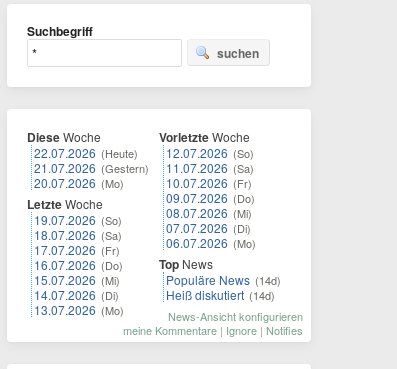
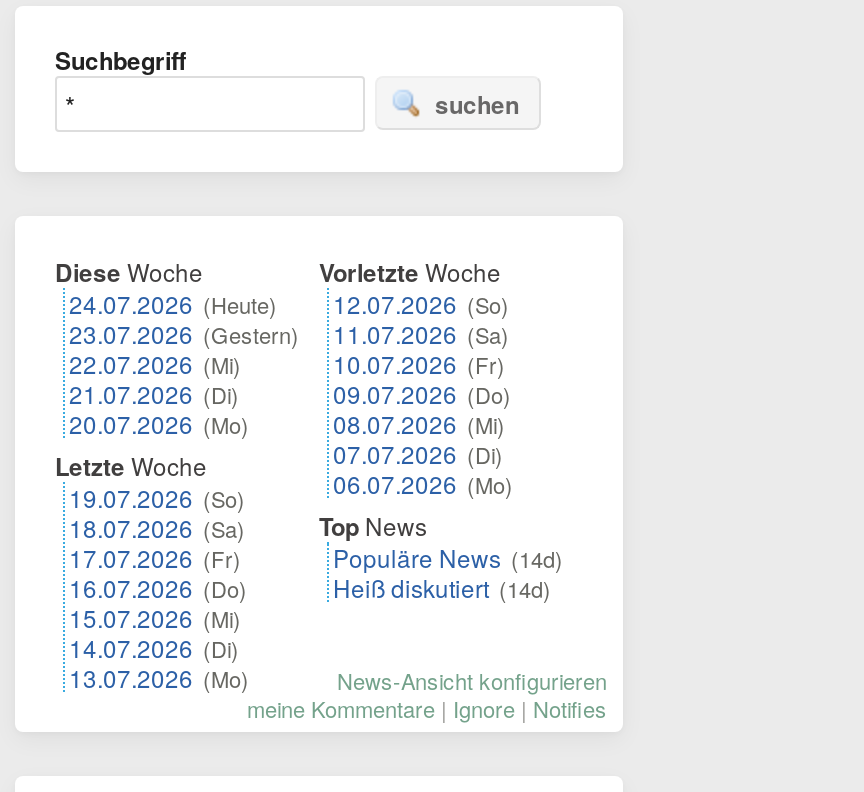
[34,144,149,176] 22.07.2026 (Heute) | 21.07.2026 (Gestern) -> [69,286,299,410] 24.07.2026 (Heute) | 23.07.2026 (Gestern) | 22.07.2026 (Mi) | 21.07.2026 (Di)

